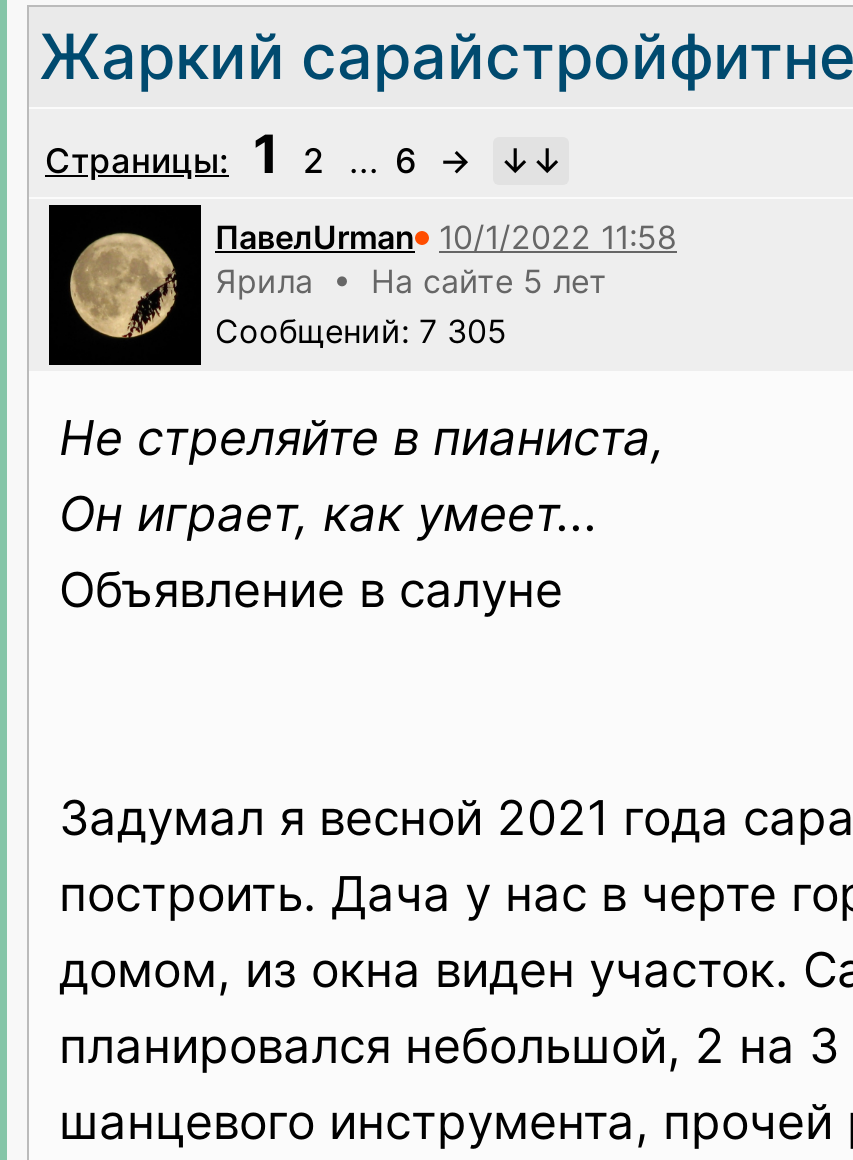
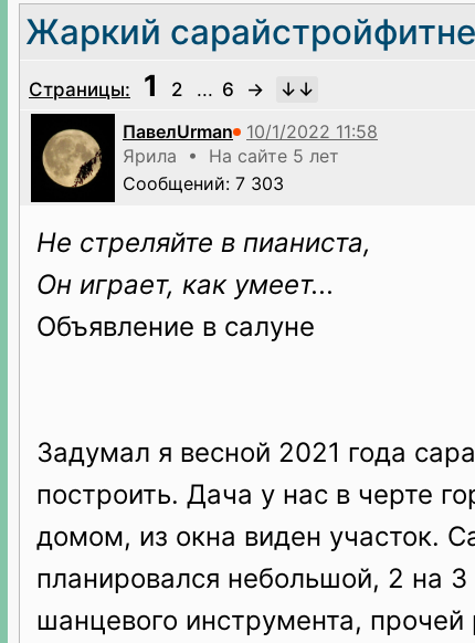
[215,311,507,351] Сообщений: 7 305 -> [123,172,284,194] Сообщений: 7 303

